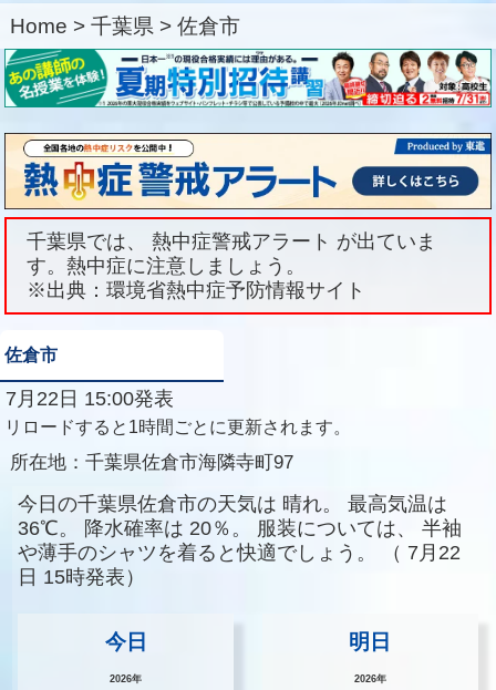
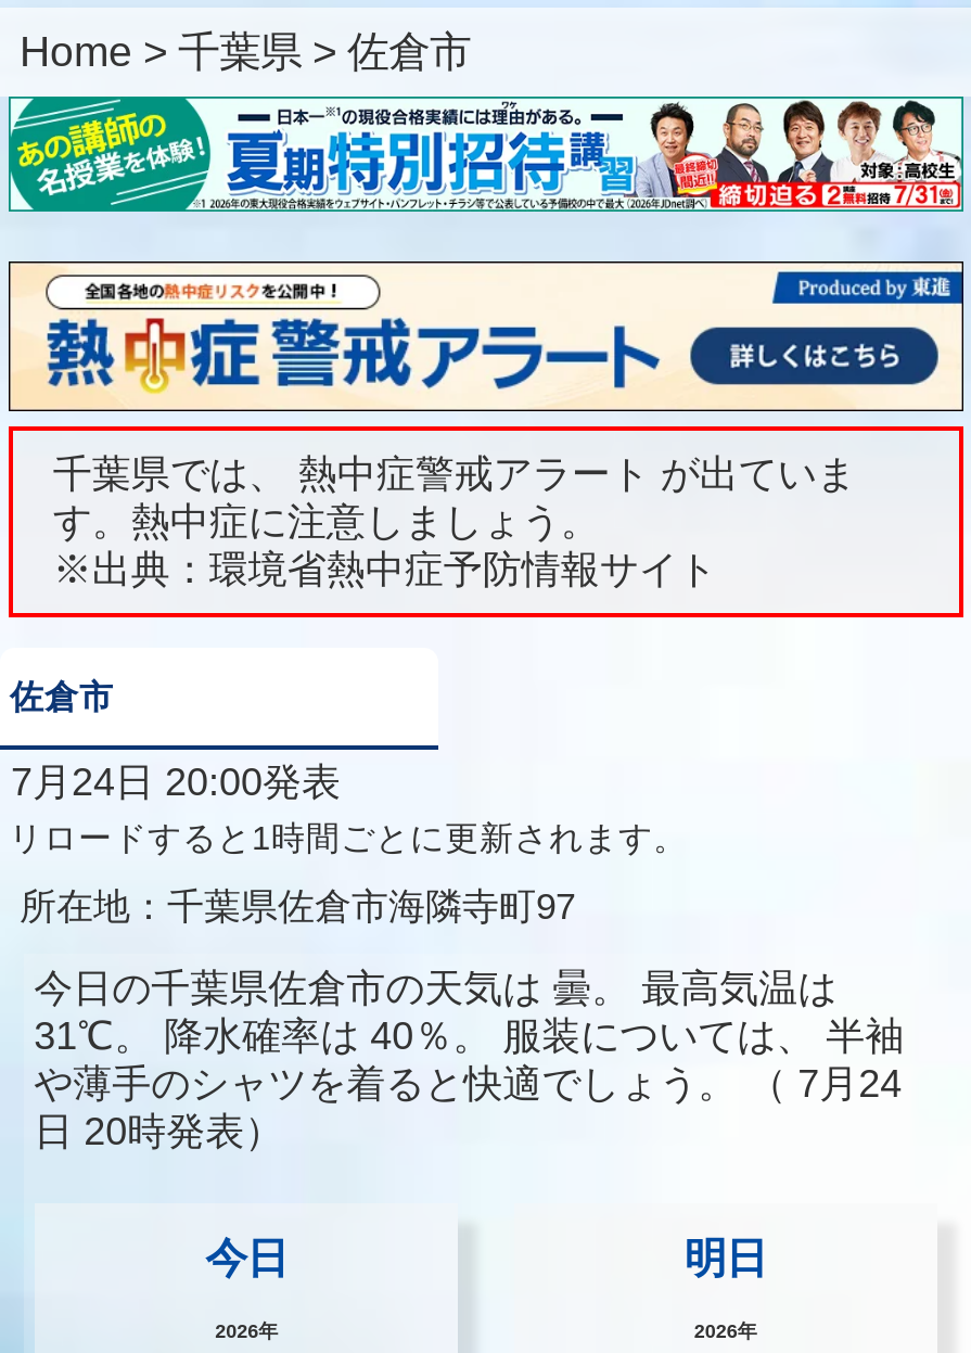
[0,388,174,410] 7月22日 15:00発表 -> [0,761,341,804] 7月24日 20:00発表
[17,493,461,588] 今日の千葉県佐倉市の天気は 晴れ。 最高気温は | 36℃。 降水確率は 20％。 服装については、 半袖 | や薄手のシャツを着ると快適でしょう。（ 7月22 | 日 15時発表） -> [34,966,904,1153] 今日の千葉県佐倉市の天気は 曇。 最高気温は | 31℃。 降水確率は 40％。 服装については、 半袖 | や薄手のシャツを着ると快適でしょう。（ 7月24 | 日 20時発表）

